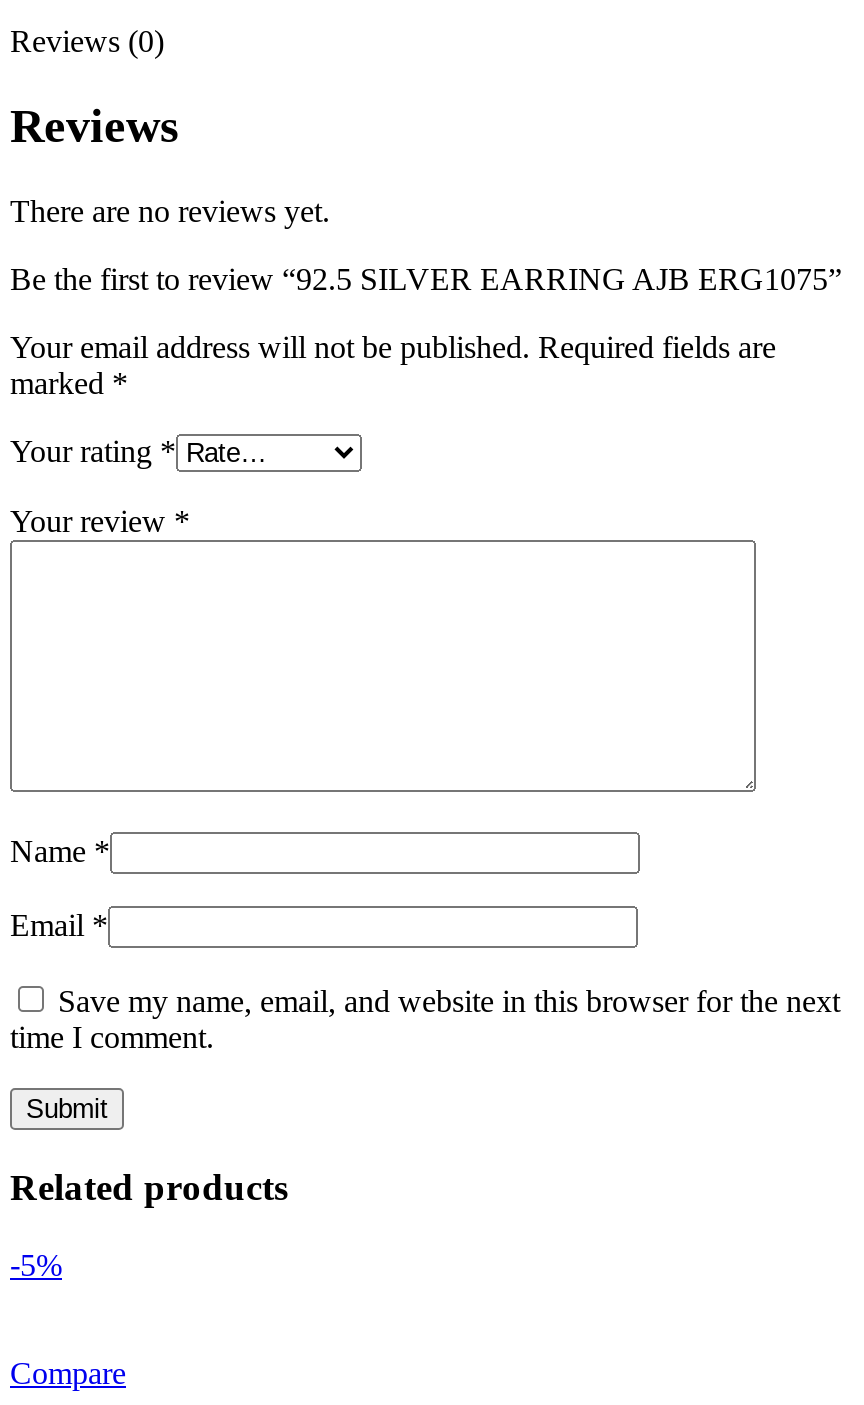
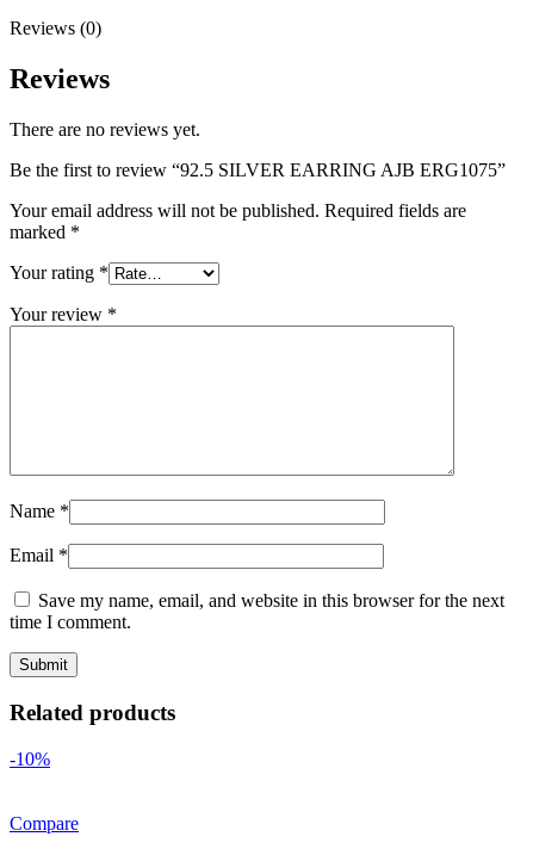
[10,1248,62,1282] -5% -> [10,748,50,769] -10%

